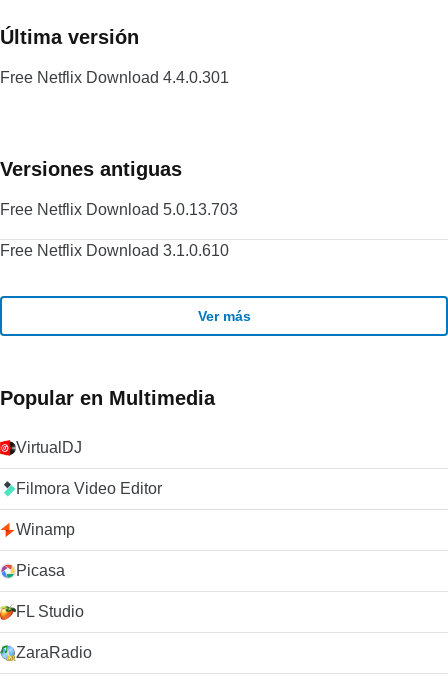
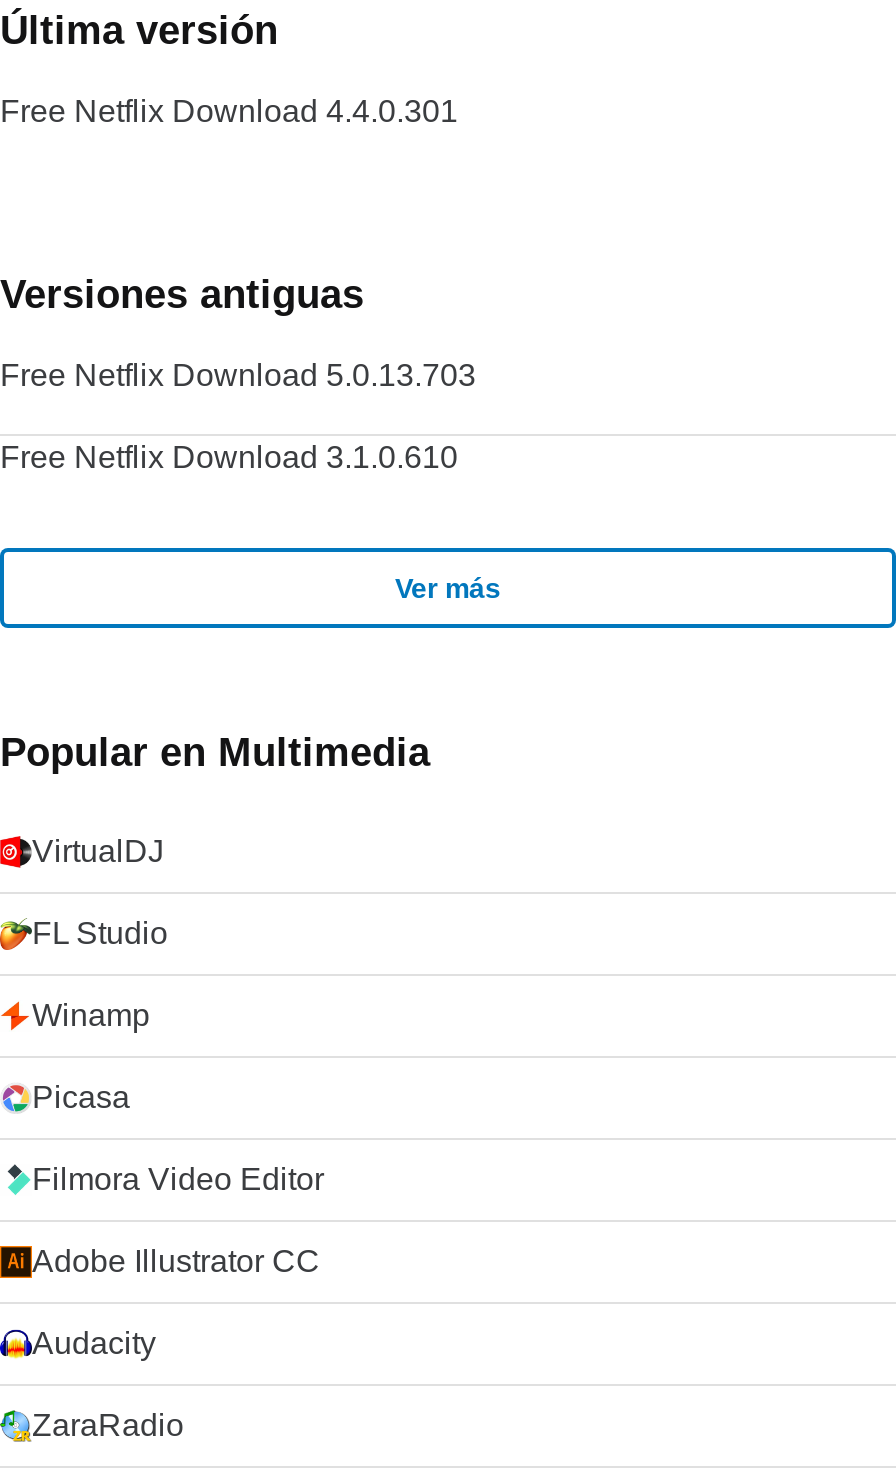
moved [16,480,162,497] -> [32,1162,324,1196]: Filmora Video Editor
none -> [32,1244,320,1360] Adobe Illustrator CC | Audacity
moved [16,603,84,620] -> [32,916,168,950]: FL Studio

